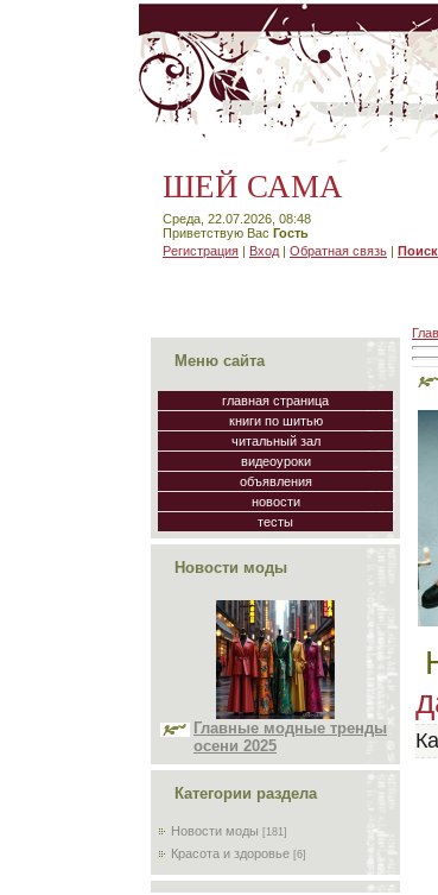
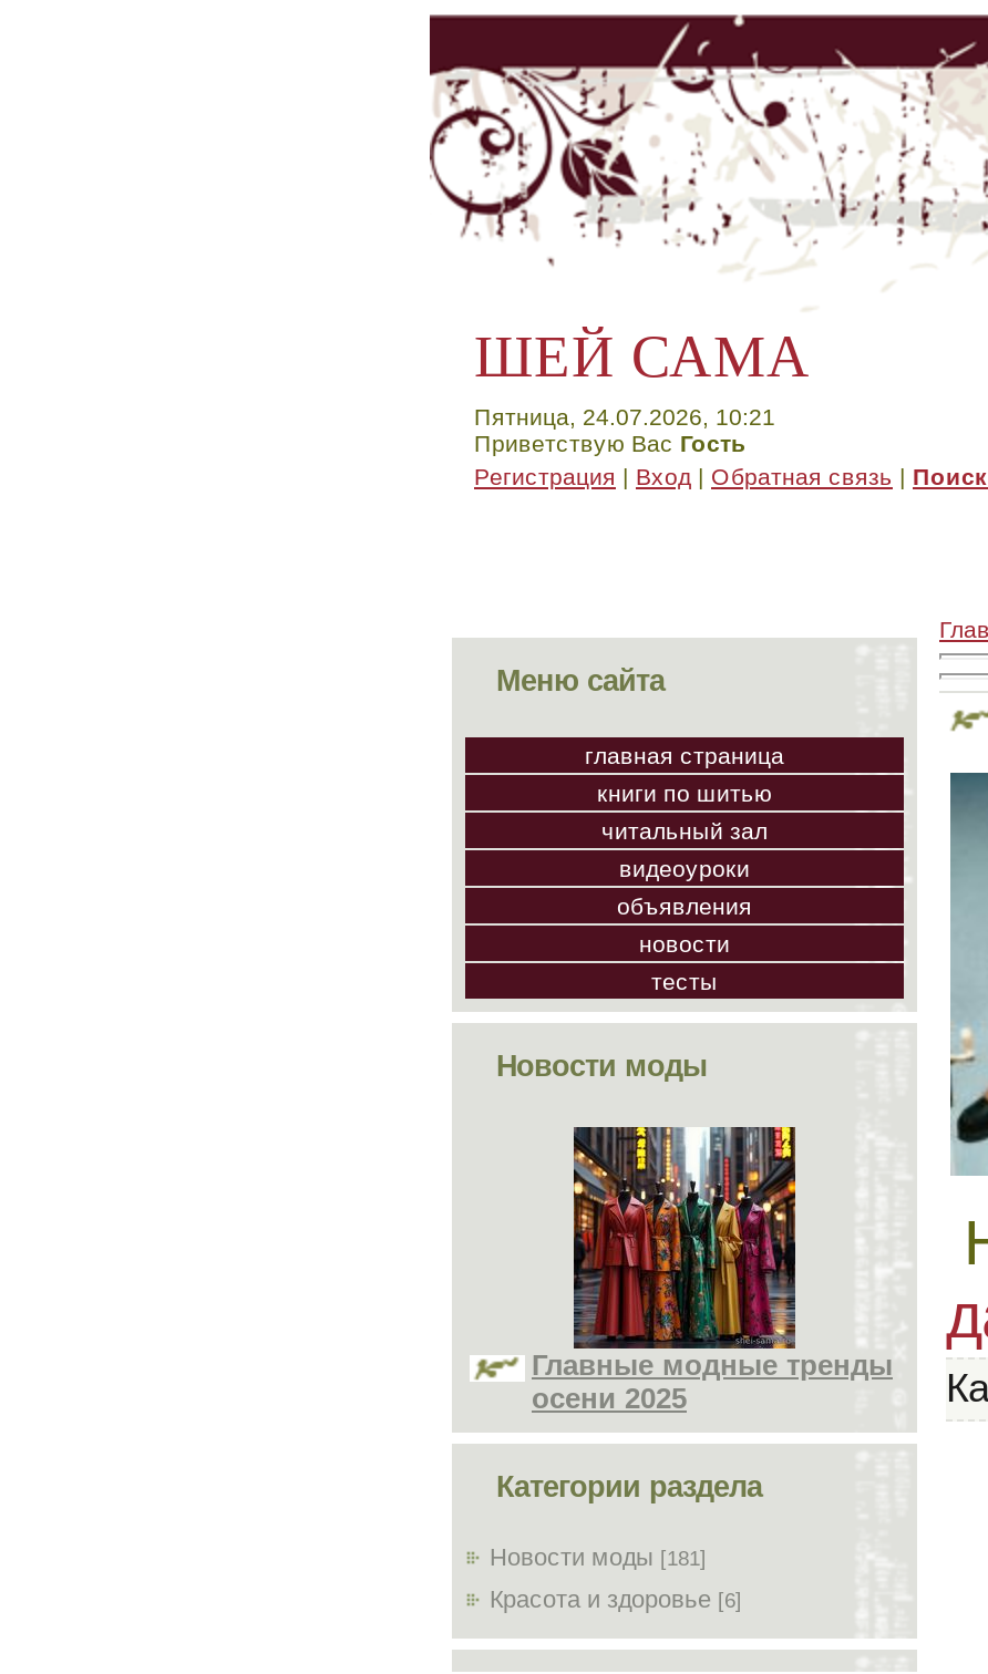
[163,212,311,226] Среда, 22.07.2026, 08:48 -> [474,403,775,430] Пятница, 24.07.2026, 10:21

